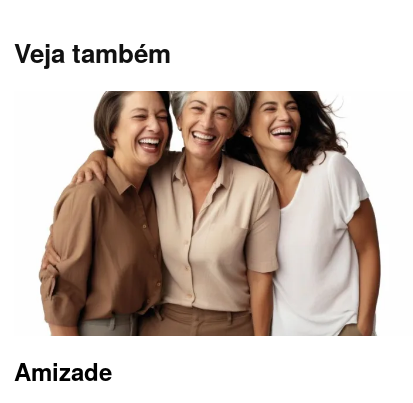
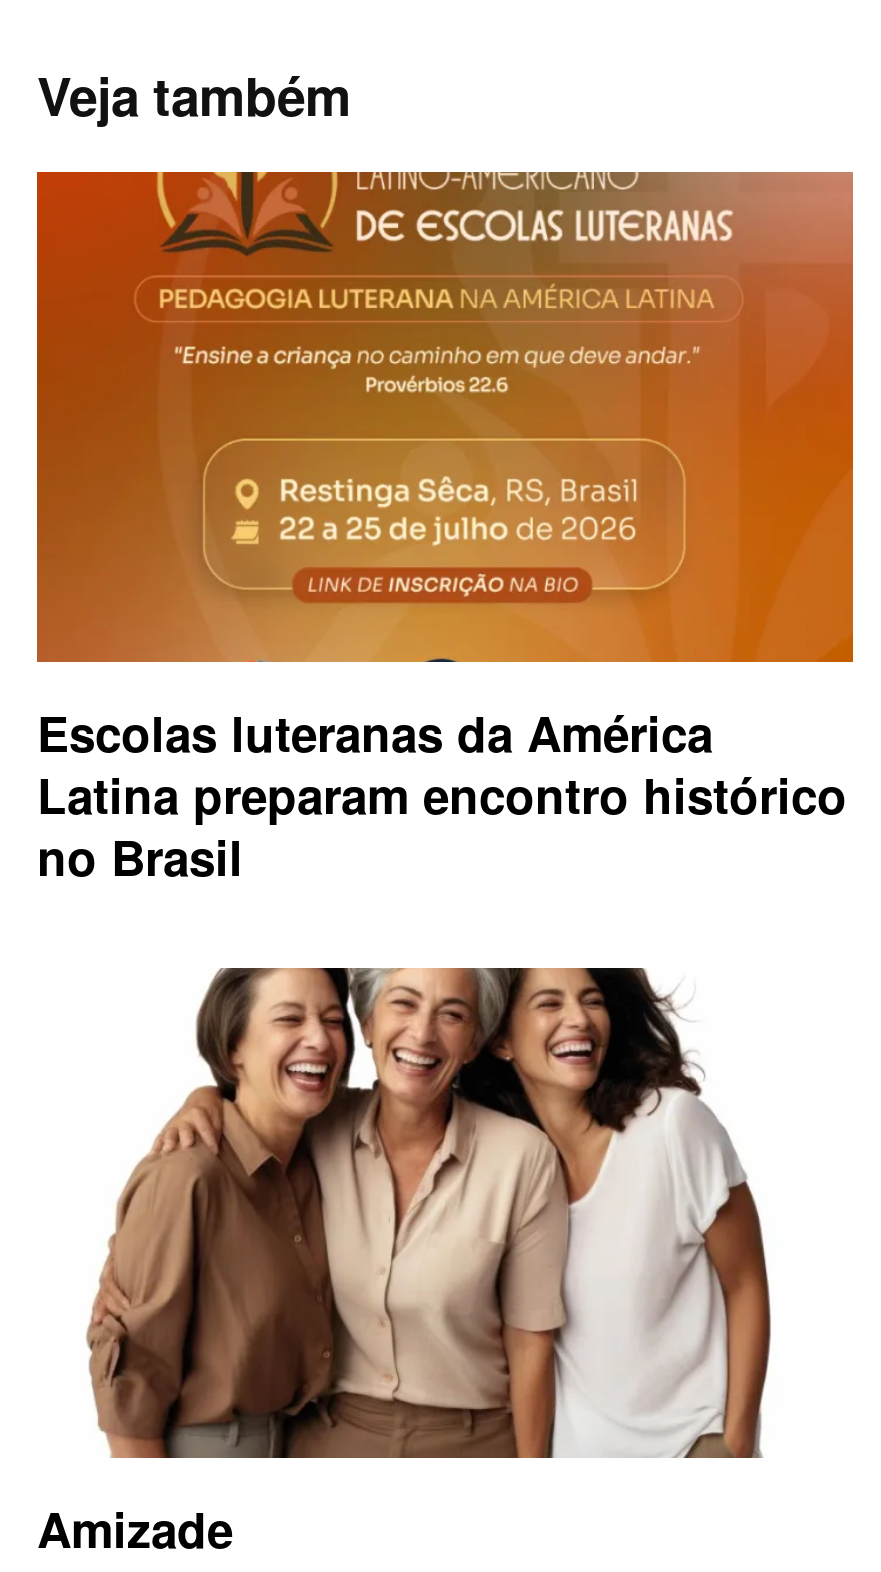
none -> [35,170,855,890] [image] | Escolas luteranas da América | Latina preparam encontro histórico | no Brasil

